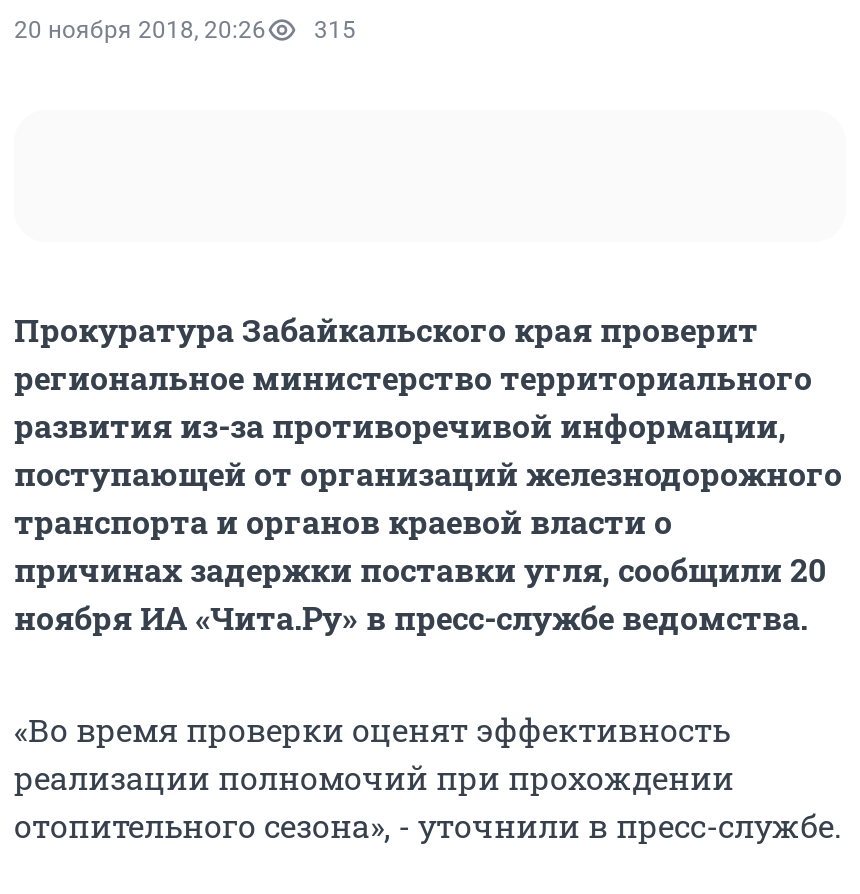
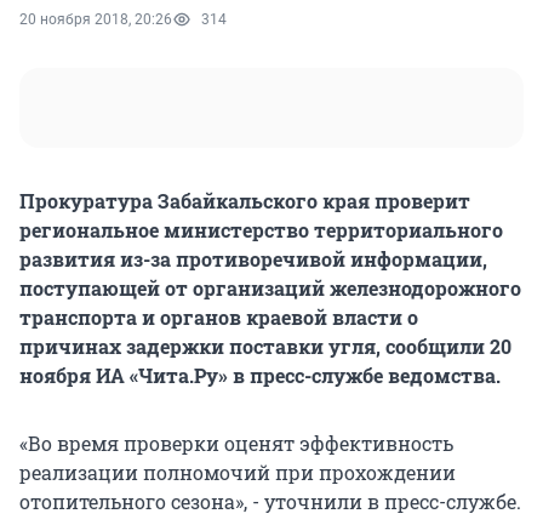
[14,16,356,44] 20 ноября 2018, 20:26 315 -> [19,11,227,28] 20 ноября 2018, 20:26 314

